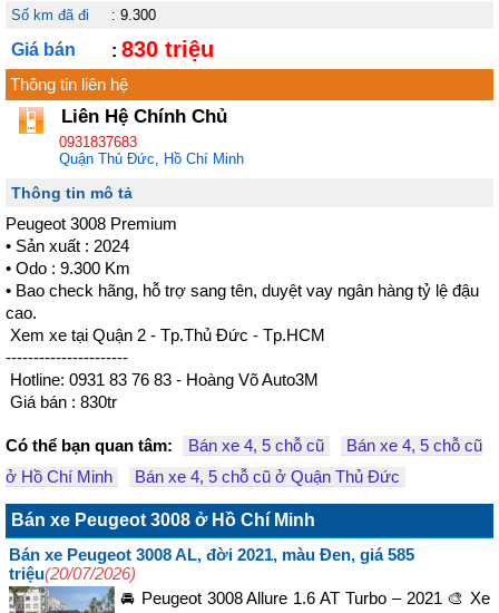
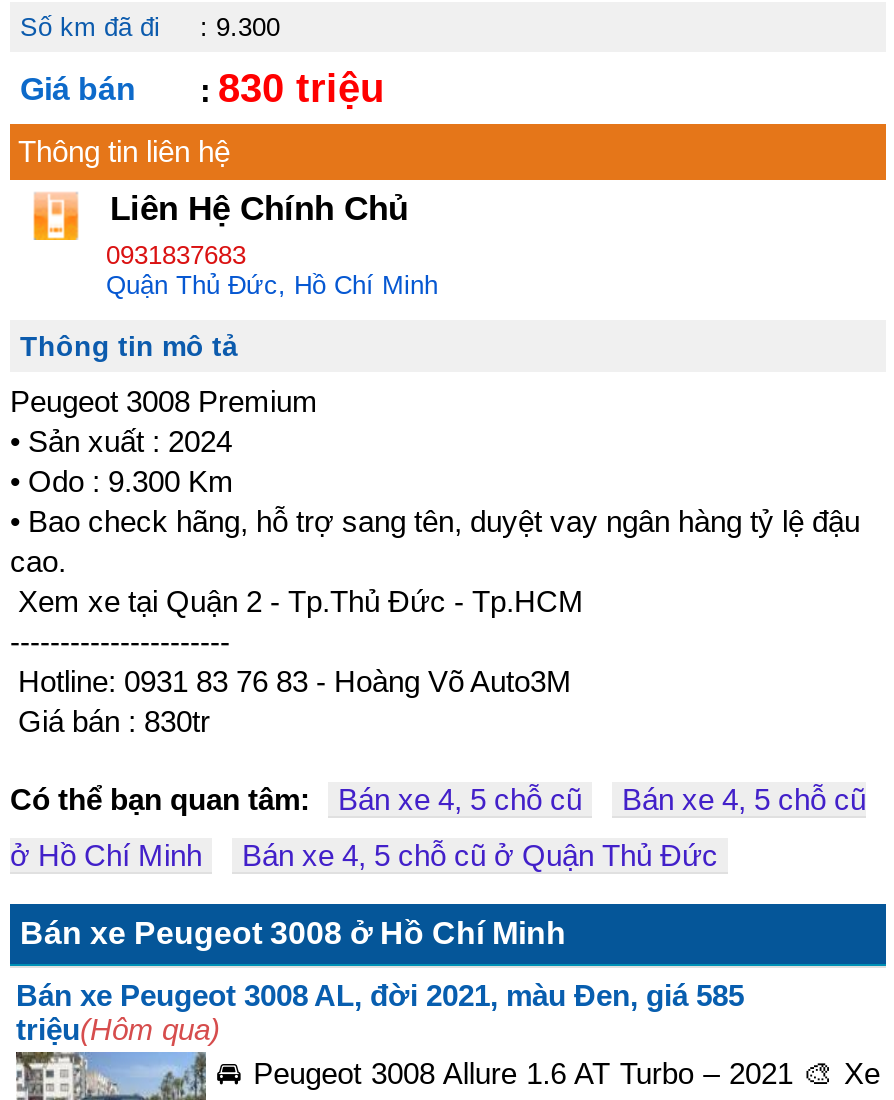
[9,564,136,583] triệu(20/07/2026) -> [16,1012,220,1046] triệu(Hôm qua)

